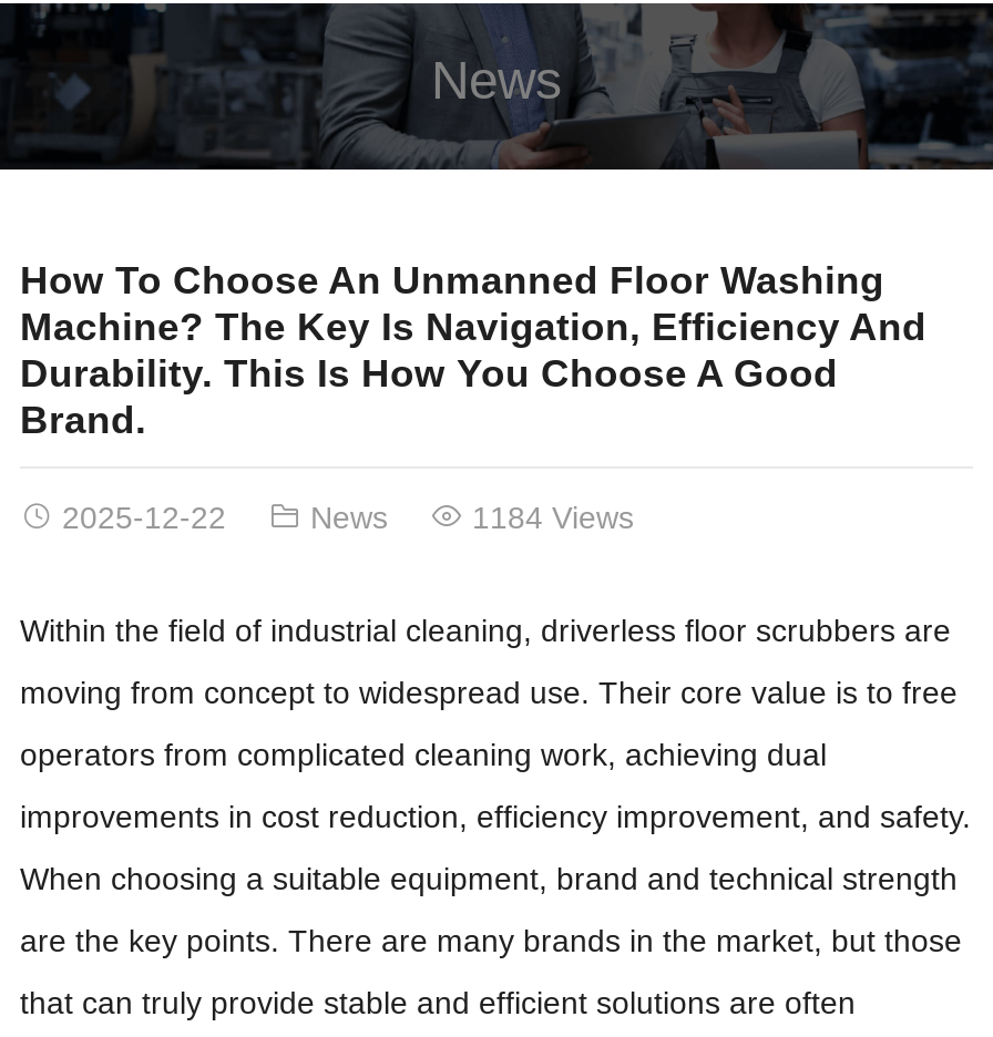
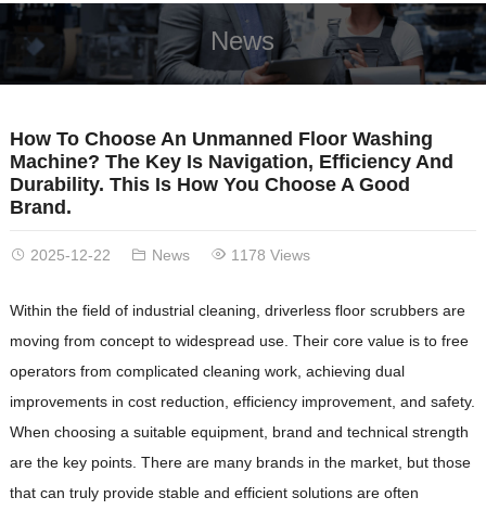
[472,499,634,534] 1184 Views -> [231,246,310,263] 1178 Views

